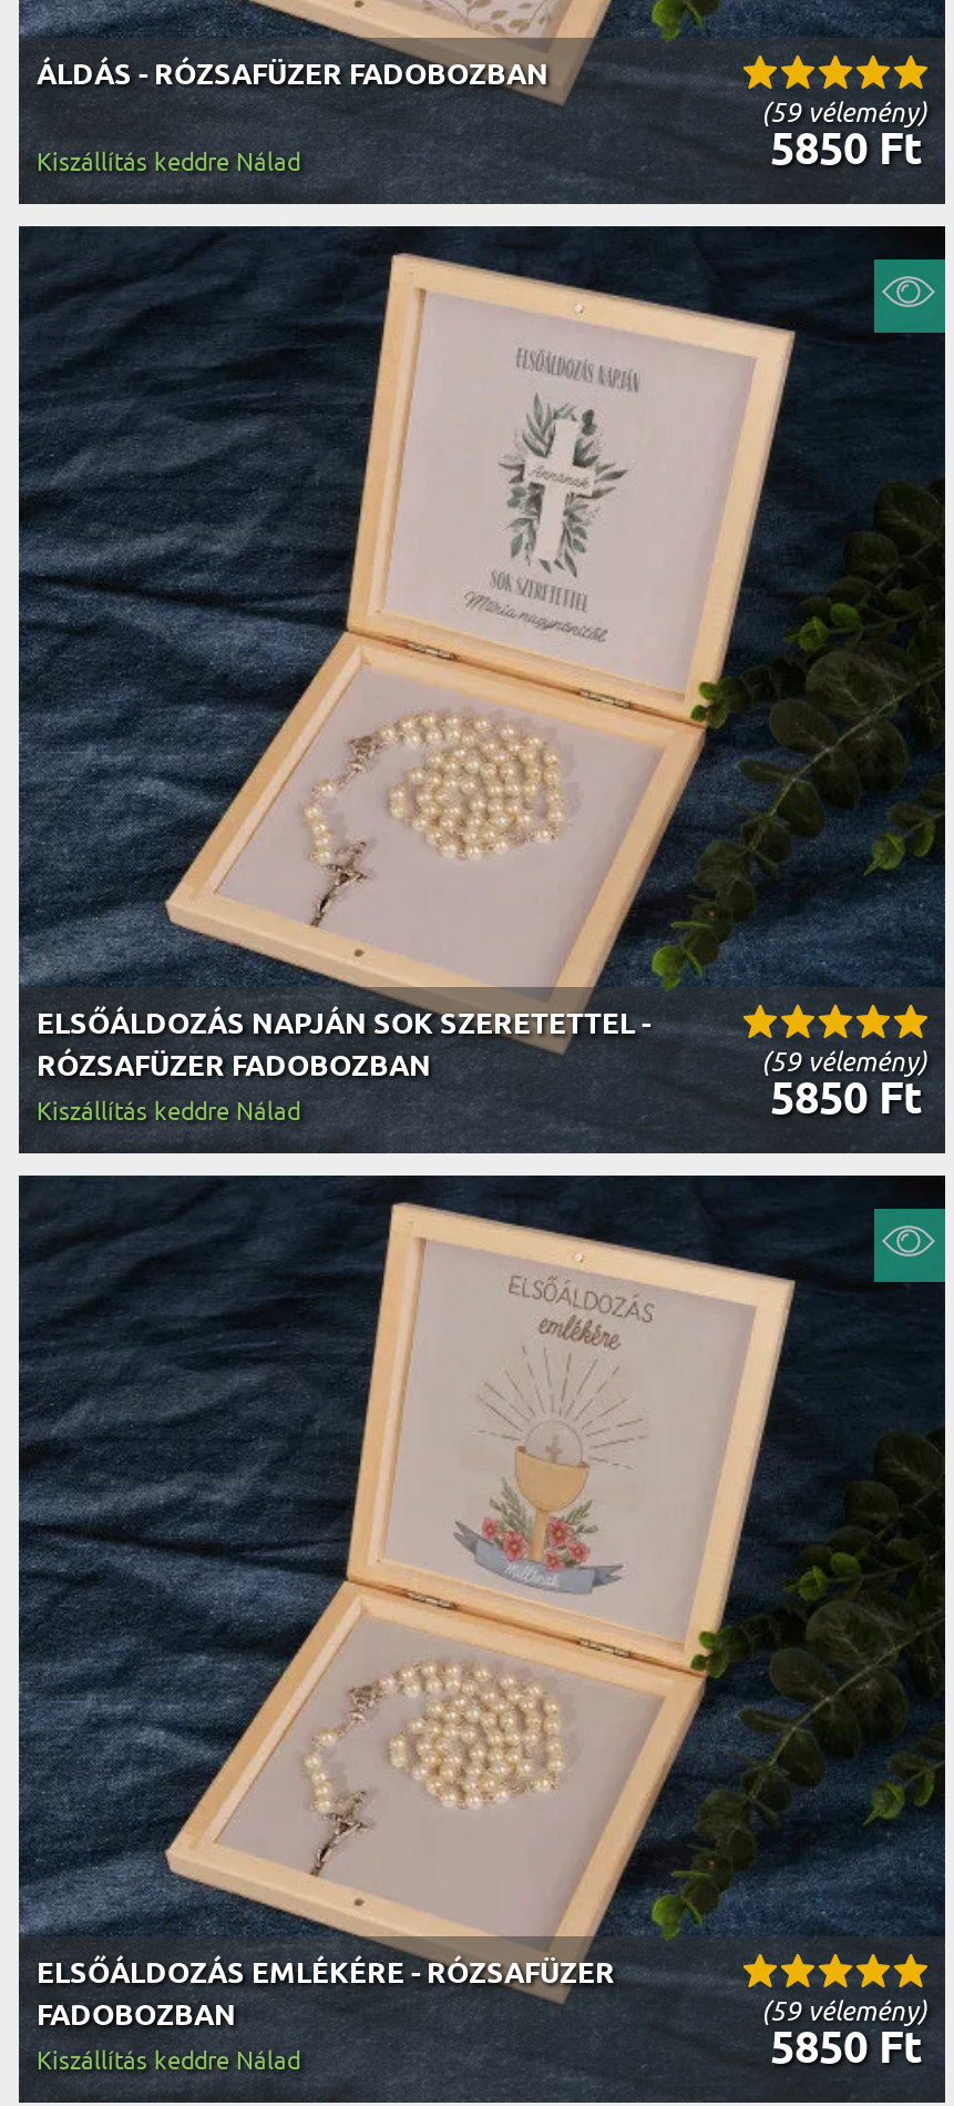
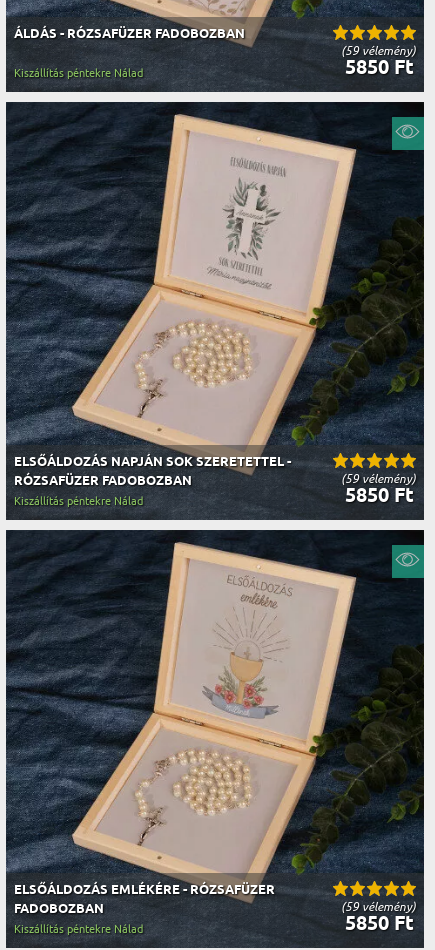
[37,146,300,177] Kiszállítás keddre Nálad -> [14,66,143,80] Kiszállítás péntekre Nálad
[37,1096,300,1127] Kiszállítás keddre Nálad -> [14,494,143,508] Kiszállítás péntekre Nálad
[37,2045,300,2076] Kiszállítás keddre Nálad -> [14,922,143,936] Kiszállítás péntekre Nálad

